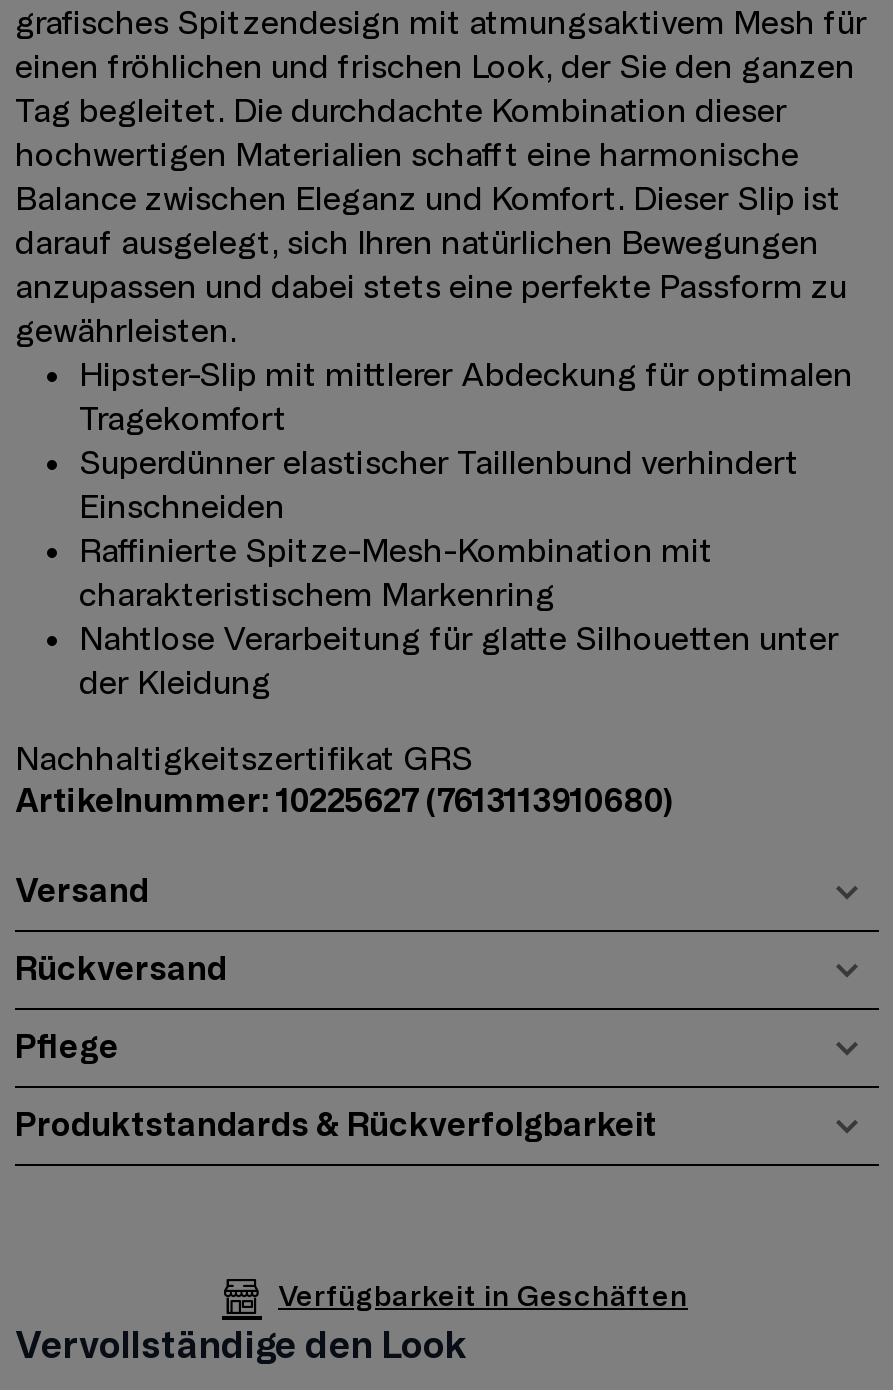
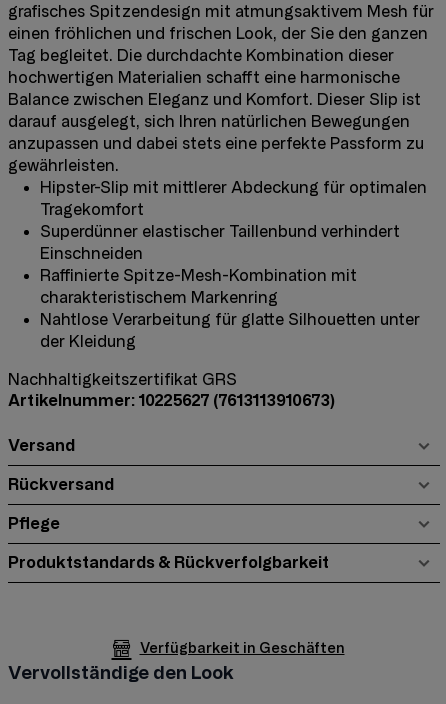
[15,783,673,817] Artikelnummer: 10225627 (7613113910680) -> [8,392,335,409] Artikelnummer: 10225627 (7613113910673)

